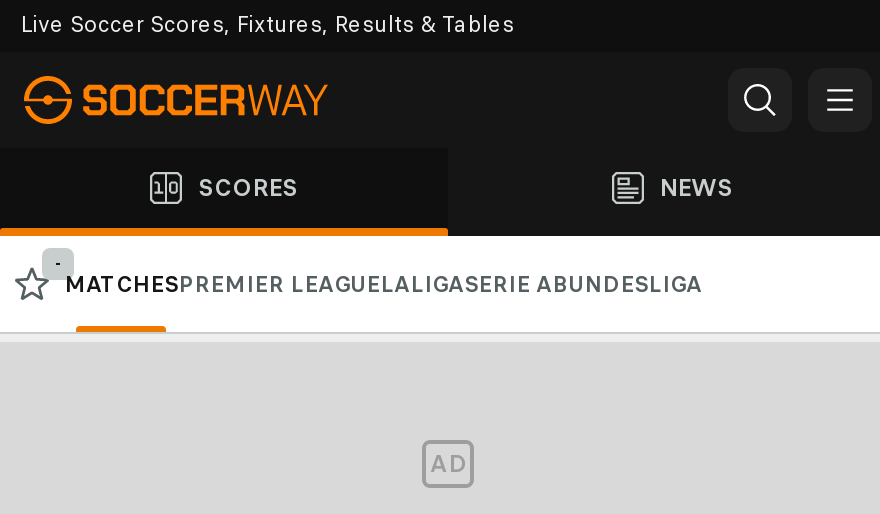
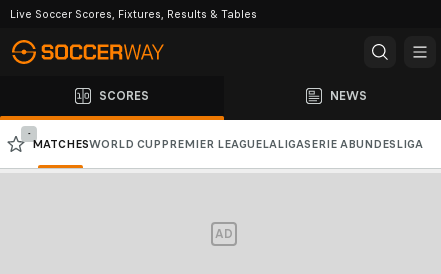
[64,270,702,298] MATCHESPREMIER LEAGUELALIGASERIE ABUNDESLIGA -> [32,137,423,151] MATCHESWORLD CUP PREMIER LEAGUELALIGASERIE A BUNDESLIGA

